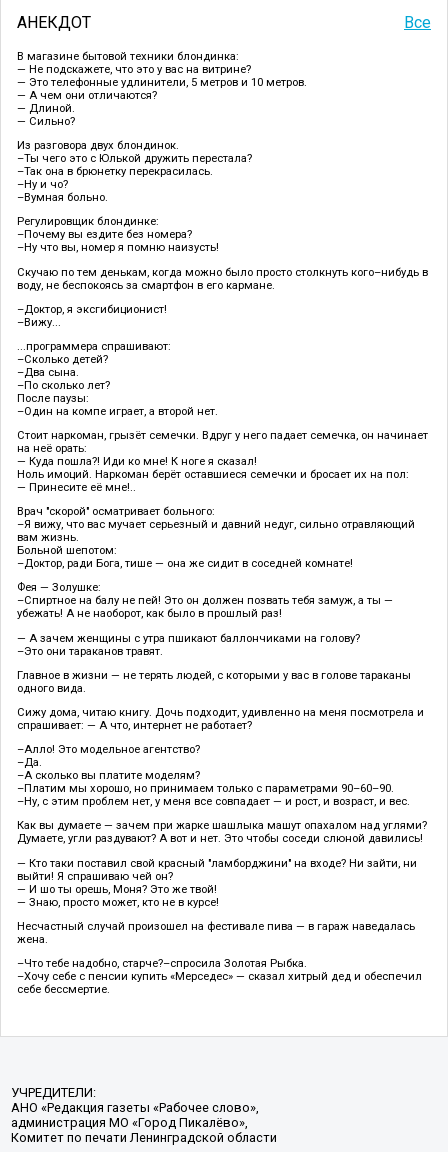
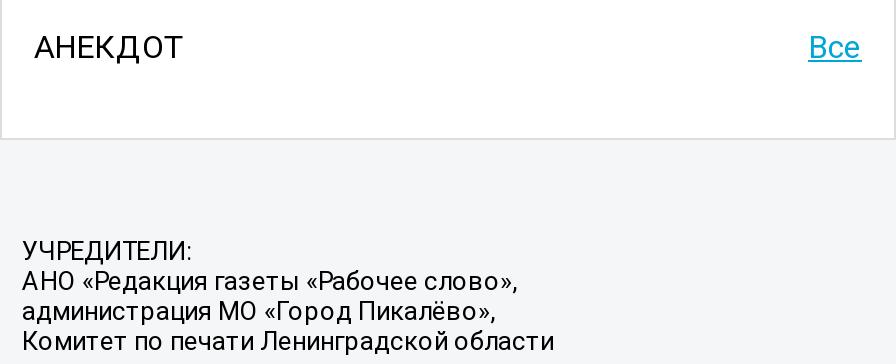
[17,50,428,996] В магазине бытовой техники блондинка: | — Не подскажете, что это у вас на витрине? | — Это телефонные удлинители, 5 метров и 10 метров. | — А чем они отличаются? | — Длиной. | — Сильно? | Из разговора двух блондинок. | –Ты чего это с Юлькой дружить перестала? | –Так она в брюнетку перекрасилась. | –Ну и чо? | –Вумная больно. | Регулировщик блондинке: | –Почему вы ездите без номера? | –Ну что вы, номер я помню наизусть! | Скучаю по тем денькам, когда можно было просто столкнуть кого–нибудь в | воду, не беспокоясь за смартфон в его кармане. | –Доктор, я эксгибиционист! | –Вижу... | ...программера спрашивают: | –Сколько детей? | –Два сына. | –По сколько лет? | После паузы: | –Один на компе играет, а второй нет. | Стоит наркоман, грызёт семечки. Вдруг у него падает семечка, он начинает | на неё орать: | — Куда пошла?! Иди ко мне! К ноге я сказал! | Ноль имоций. Наркоман берёт оставшиеся семечки и бросает их на пол: | — Принесите её мне!.. | Врач "скорой" осматривает больного: | –Я вижу, что вас мучает серьезный и давний недуг, сильно отравляющий | вам жизнь. | Больной шепотом: | –Доктор, ради Бога, тише — она же сидит в соседней комнате! | Фея — Золушке: | –Спиртное на балу не пей! Это он должен позвать тебя замуж, а ты — | убежать! А не наоборот, как было в прошлый раз! | — А зачем женщины с утра пшикают баллончиками на голову? | –Это они тараканов травят. | Главное в жизни — не терять людей, с которыми у вас в голове тараканы | одного вида. | Сижу дома, читаю книгу. Дочь подходит, удивленно на меня посмотрела и | спрашивает: — А что, интернет не работает? | –Алло! Это модельное агентство? | –Да. | –А сколько вы платите моделям? | –Платим мы хорошо, но принимаем только с параметрами 90–60–90. | –Ну, с этим проблем нет, у меня все совпадает — и рост, и возраст, и вес. | Как вы думаете — зачем при жарке шашлыка машут опахалом над углями? | Думаете, угли раздувают? А вот и нет. Это чтобы соседи слюной давились! | — Кто таки поставил свой красный "ламборджини" на входе? Ни зайти, ни | выйти! Я спрашиваю чей он? | — И шо ты орешь, Моня? Это же твой! | — Знаю, просто может, кто не в курсе! | Несчастный случай произошел на фестивале пива — в гараж наведалась | жена. | –Что тебе надобно, старче?–спросила Золотая Рыбка. | –Хочу себе с пенсии купить «Мерседес» — сказал хитрый дед и обеспечил | себе бессмертие. -> none

